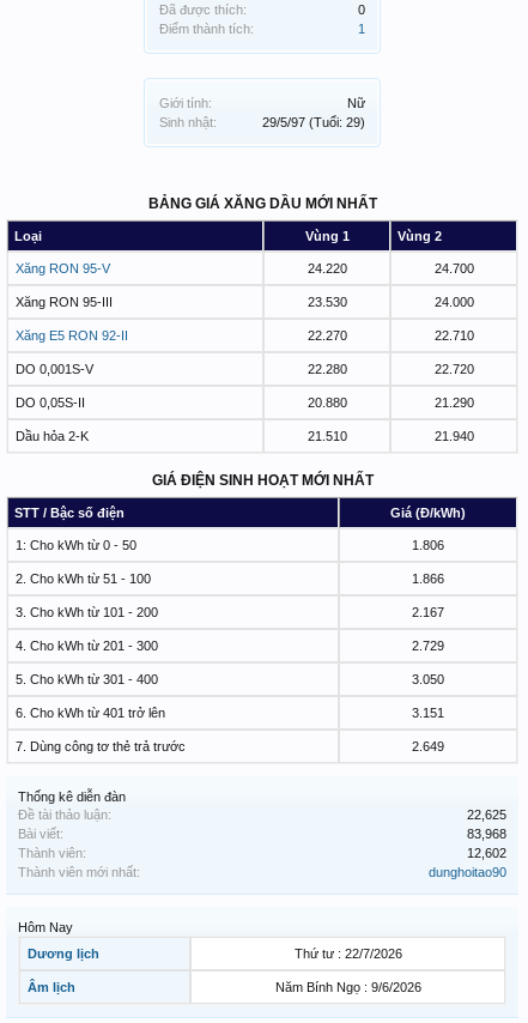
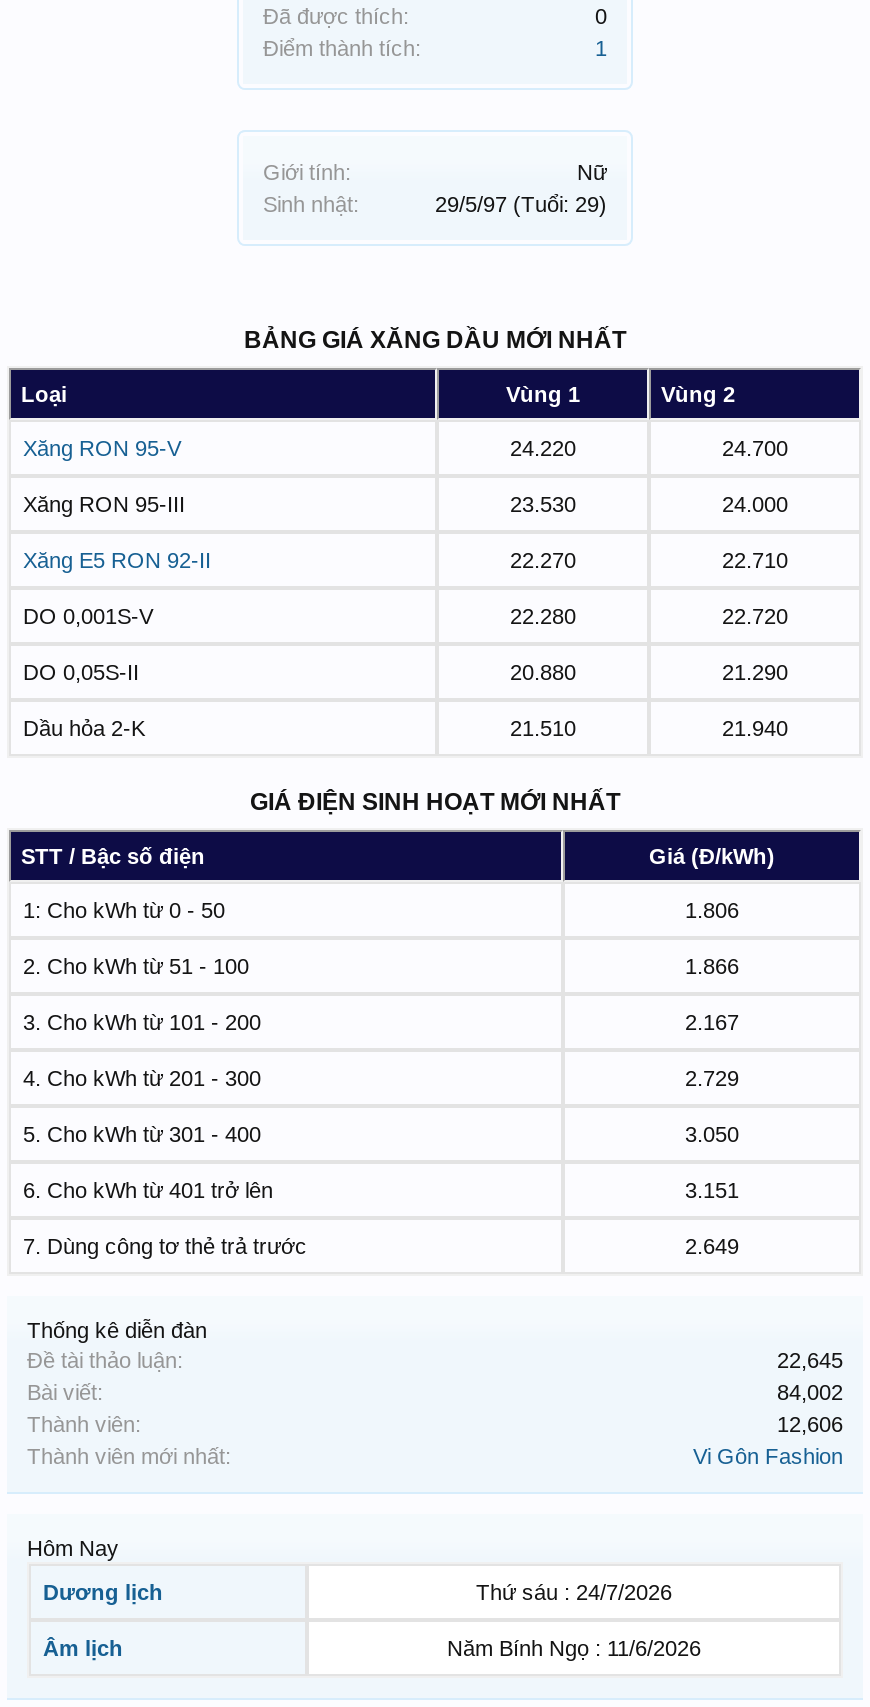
[467,808,506,822] 22,625 -> [777,1348,843,1372] 22,645
[467,827,506,841] 83,968 -> [777,1380,843,1404] 84,002
[467,846,506,860] 12,602 -> [777,1412,843,1436] 12,606
[429,865,506,879] dunghoitao90 -> [693,1444,843,1468] Vi Gôn Fashion
[294,947,402,961] Thứ tư : 22/7/2026 -> [476,1580,672,1604] Thứ sáu : 24/7/2026
[275,980,421,994] Năm Bính Ngọ : 9/6/2026 -> [447,1636,701,1660] Năm Bính Ngọ : 11/6/2026

